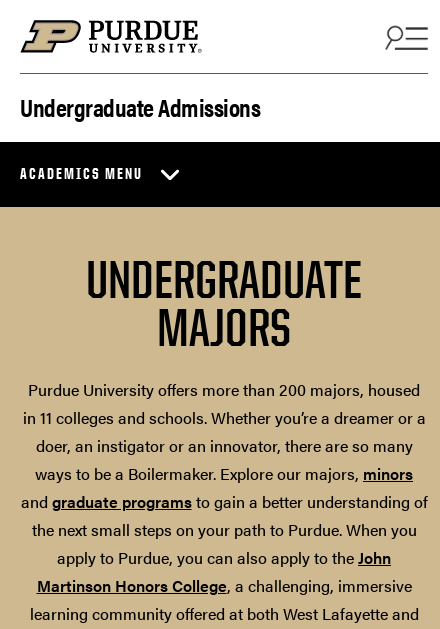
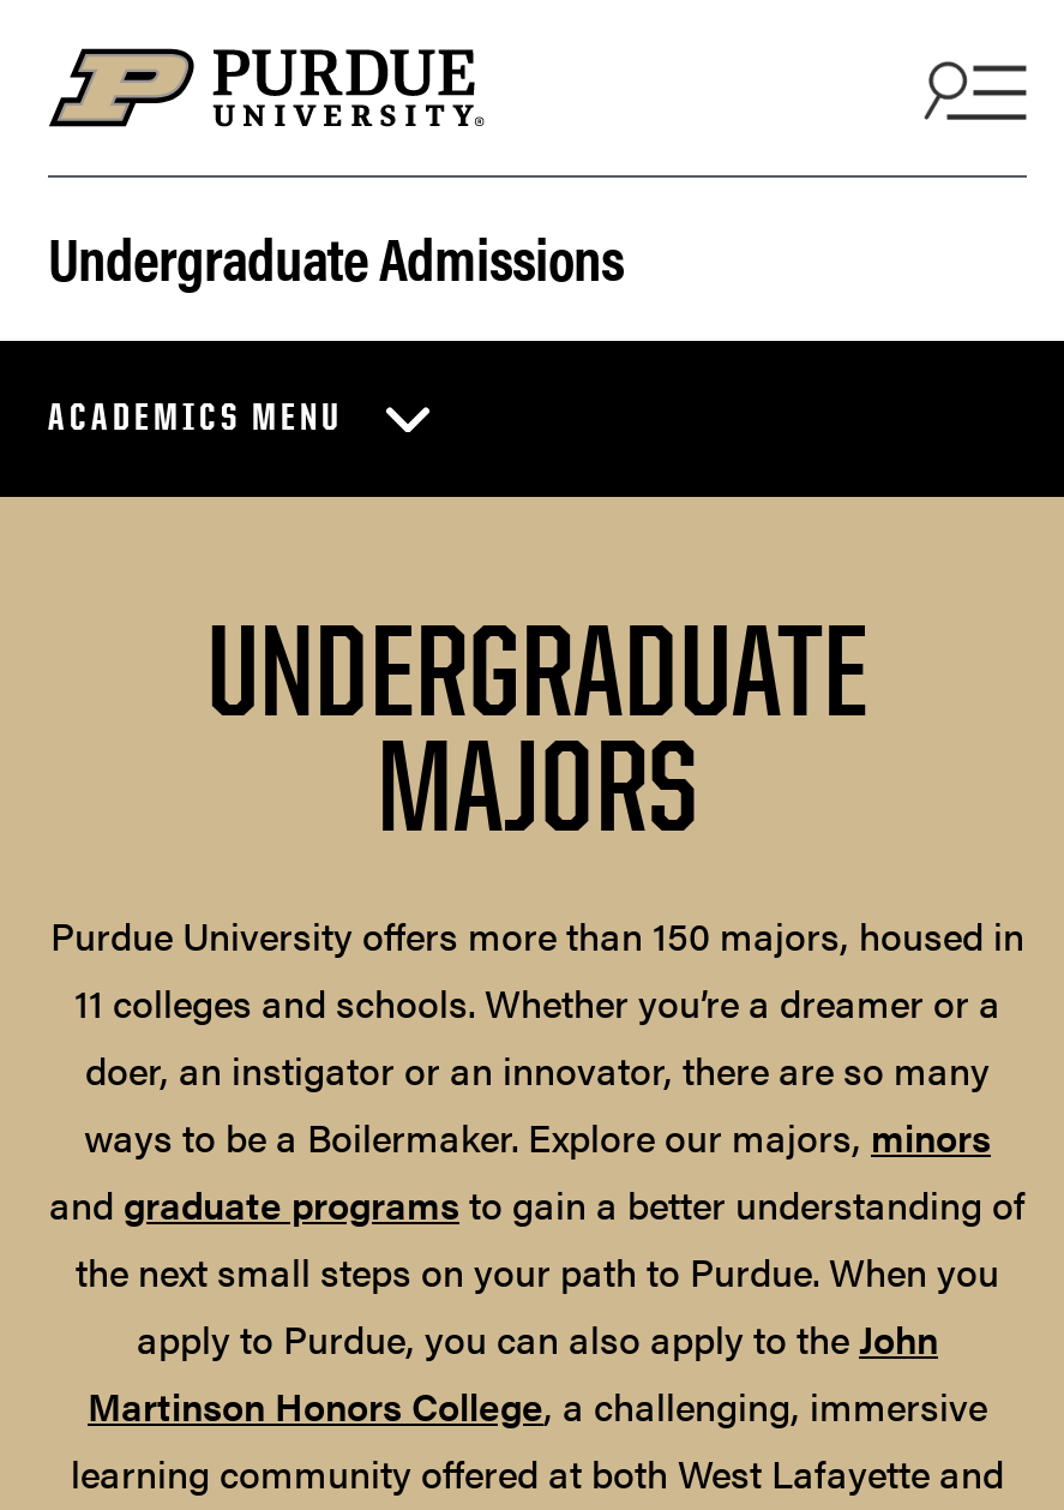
[22,378,425,429] Purdue University offers more than 200 majors, housed | in 11 colleges and schools. Whether you’re a dreamer or a -> [50,908,1024,1030] Purdue University offers more than 150 majors, housed in | 11 colleges and schools. Whether you’re a dreamer or a

